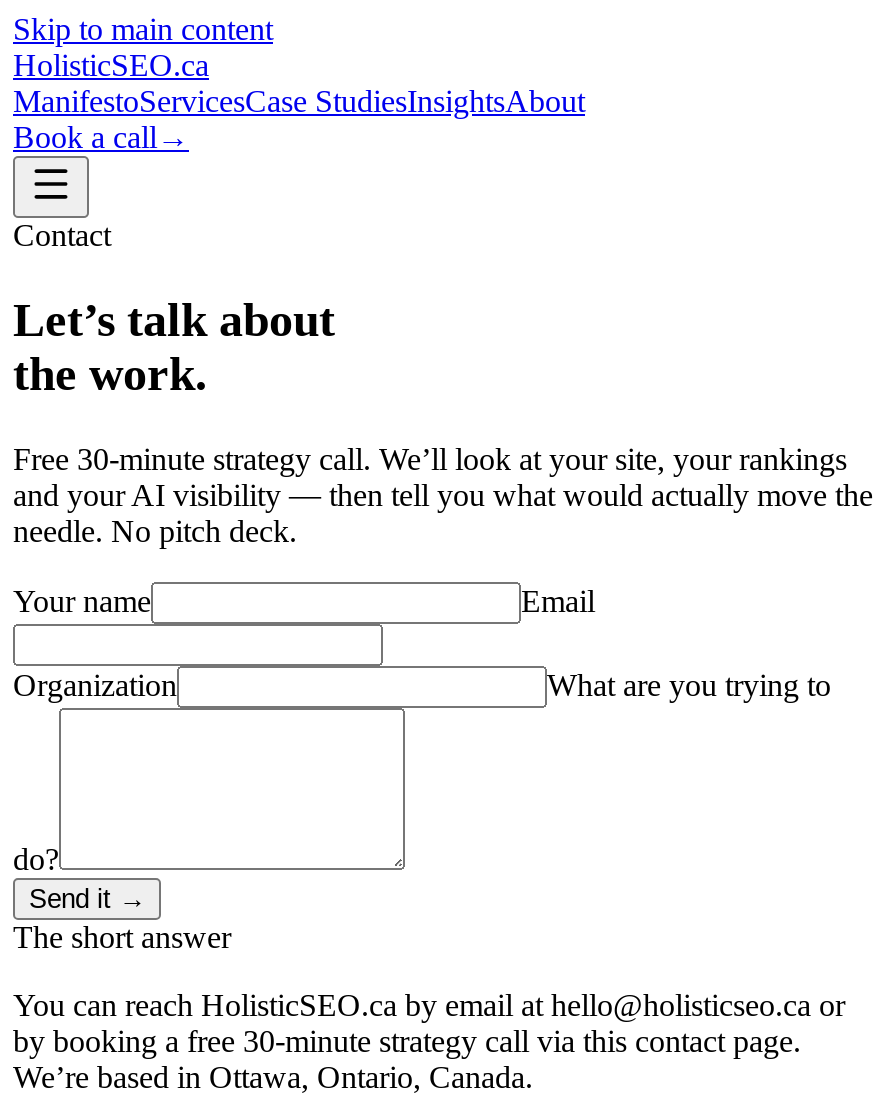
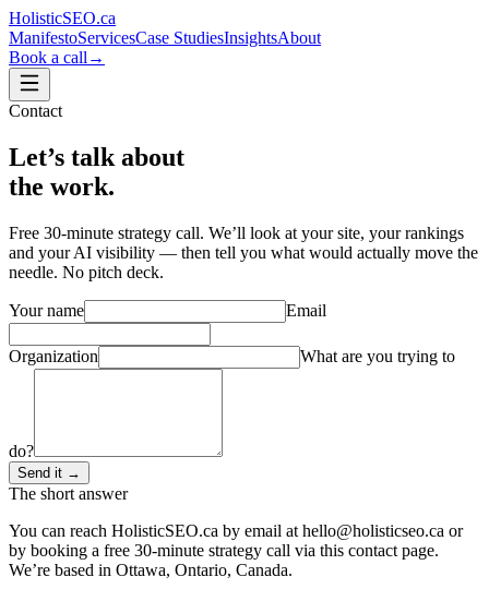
[13,12,273,46] Skip to main content -> none

